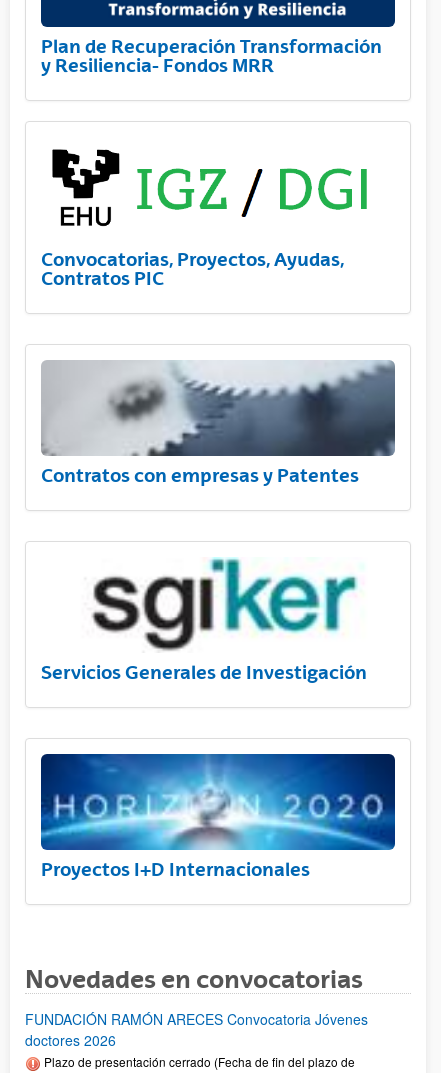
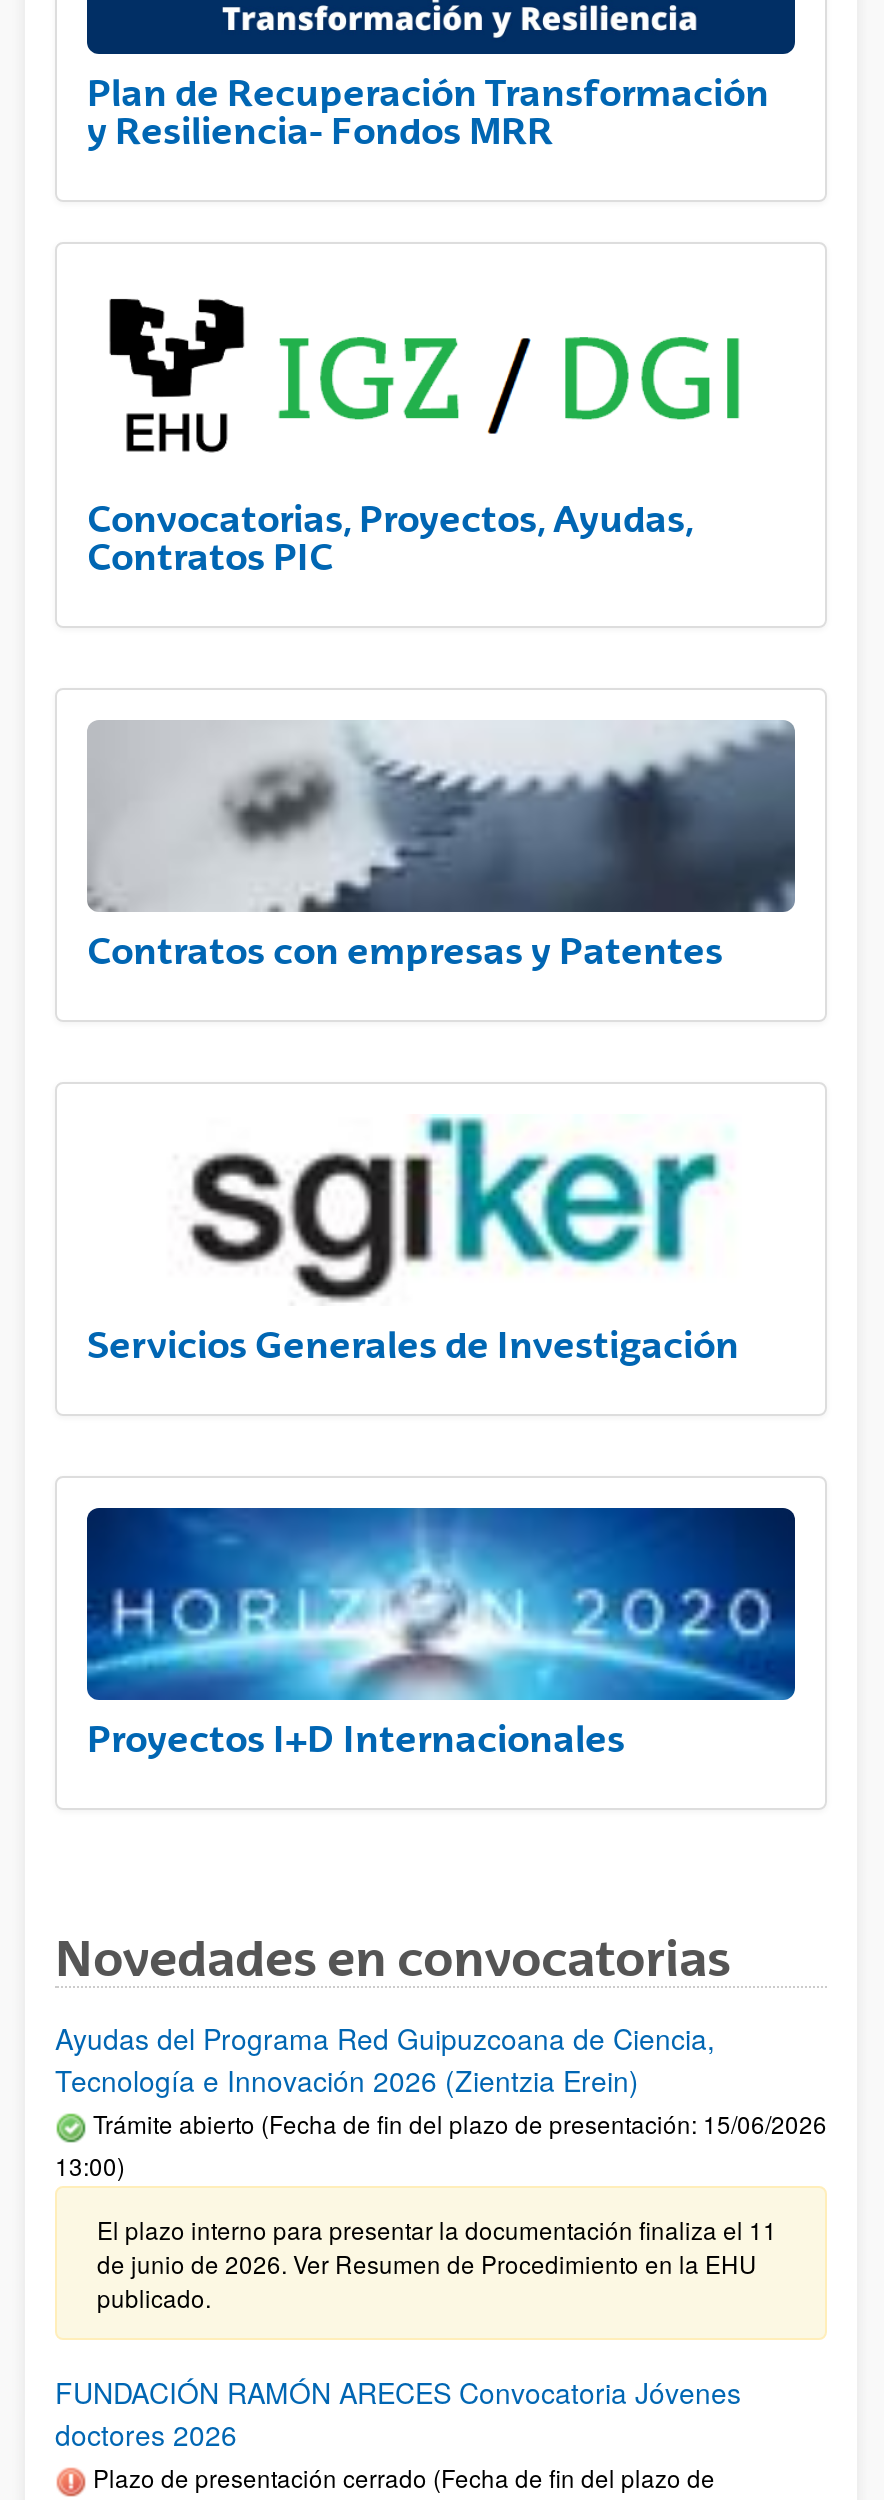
none -> [55,2018,827,2314] Ayudas del Programa Red Guipuzcoana de Ciencia, | Tecnología e Innovación 2026 (Zientzia Erein) | Trámite abierto (Fecha de fin del plazo de presentación: 15/06/2026 | 13:00) | El plazo interno para presentar la documentación finaliza el 11 | de junio de 2026. Ver Resumen de Procedimiento en la EHU | publicado.

